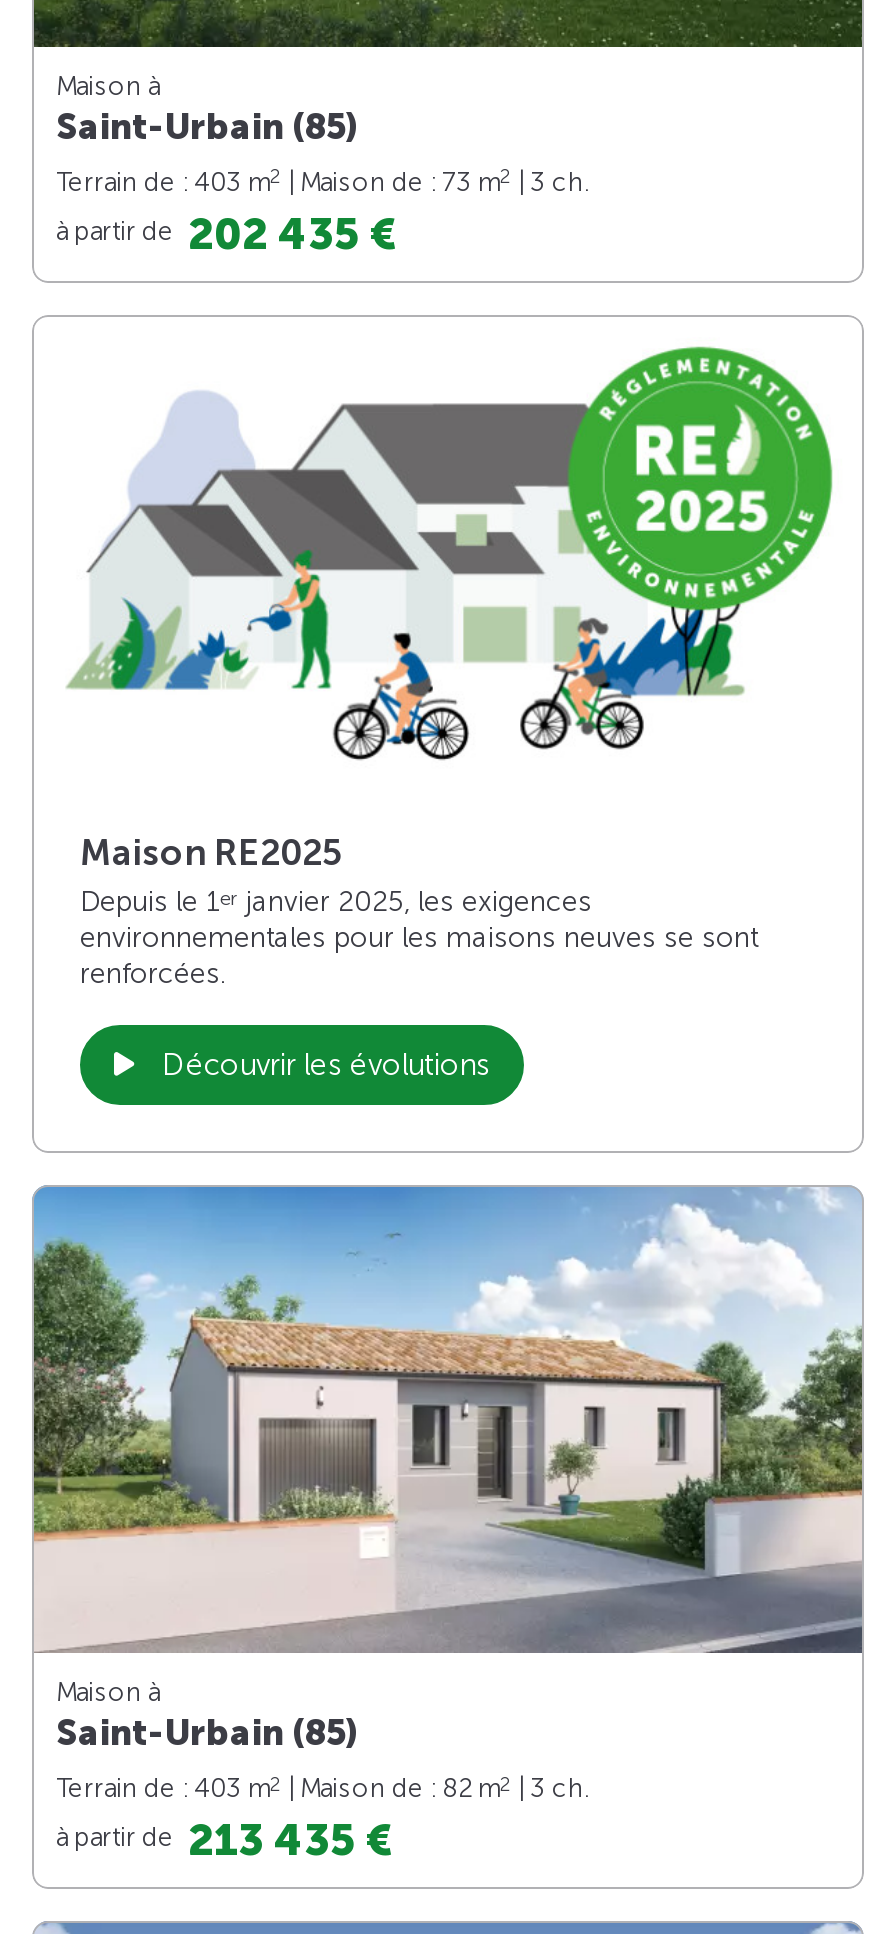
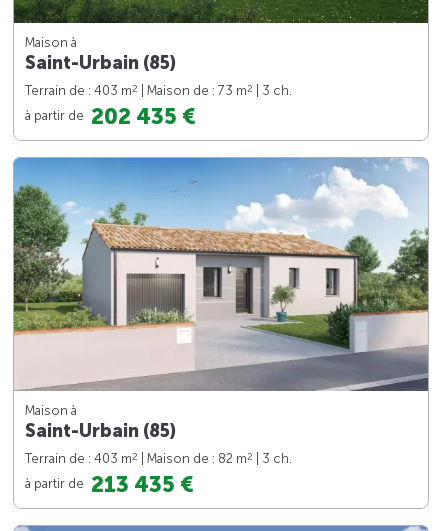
[34,316,862,1083] [image] | Maison RE2025 | Depuis le 1er janvier 2025, les exigences | environnementales pour les maisons neuves se sont | renforcées. | Découvrir les évolutions -> none

